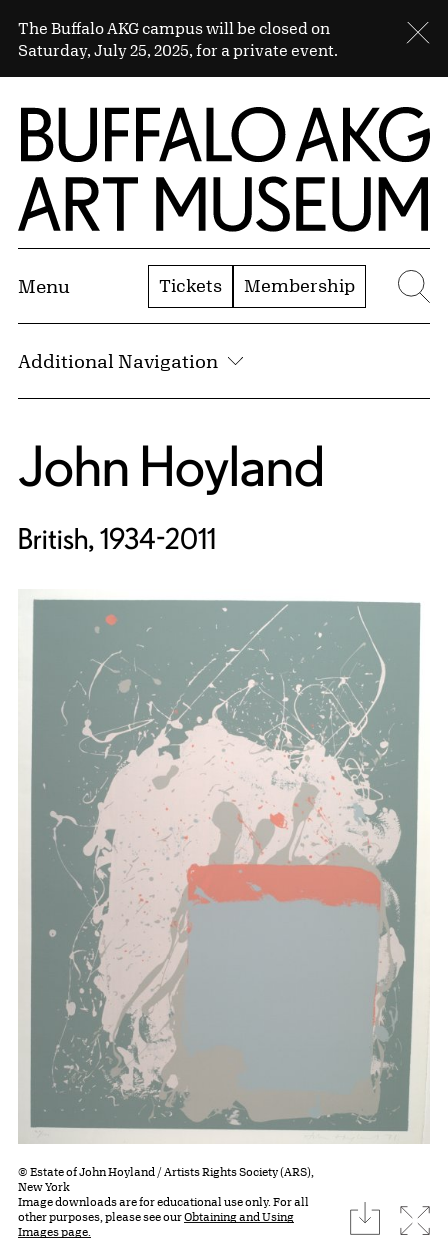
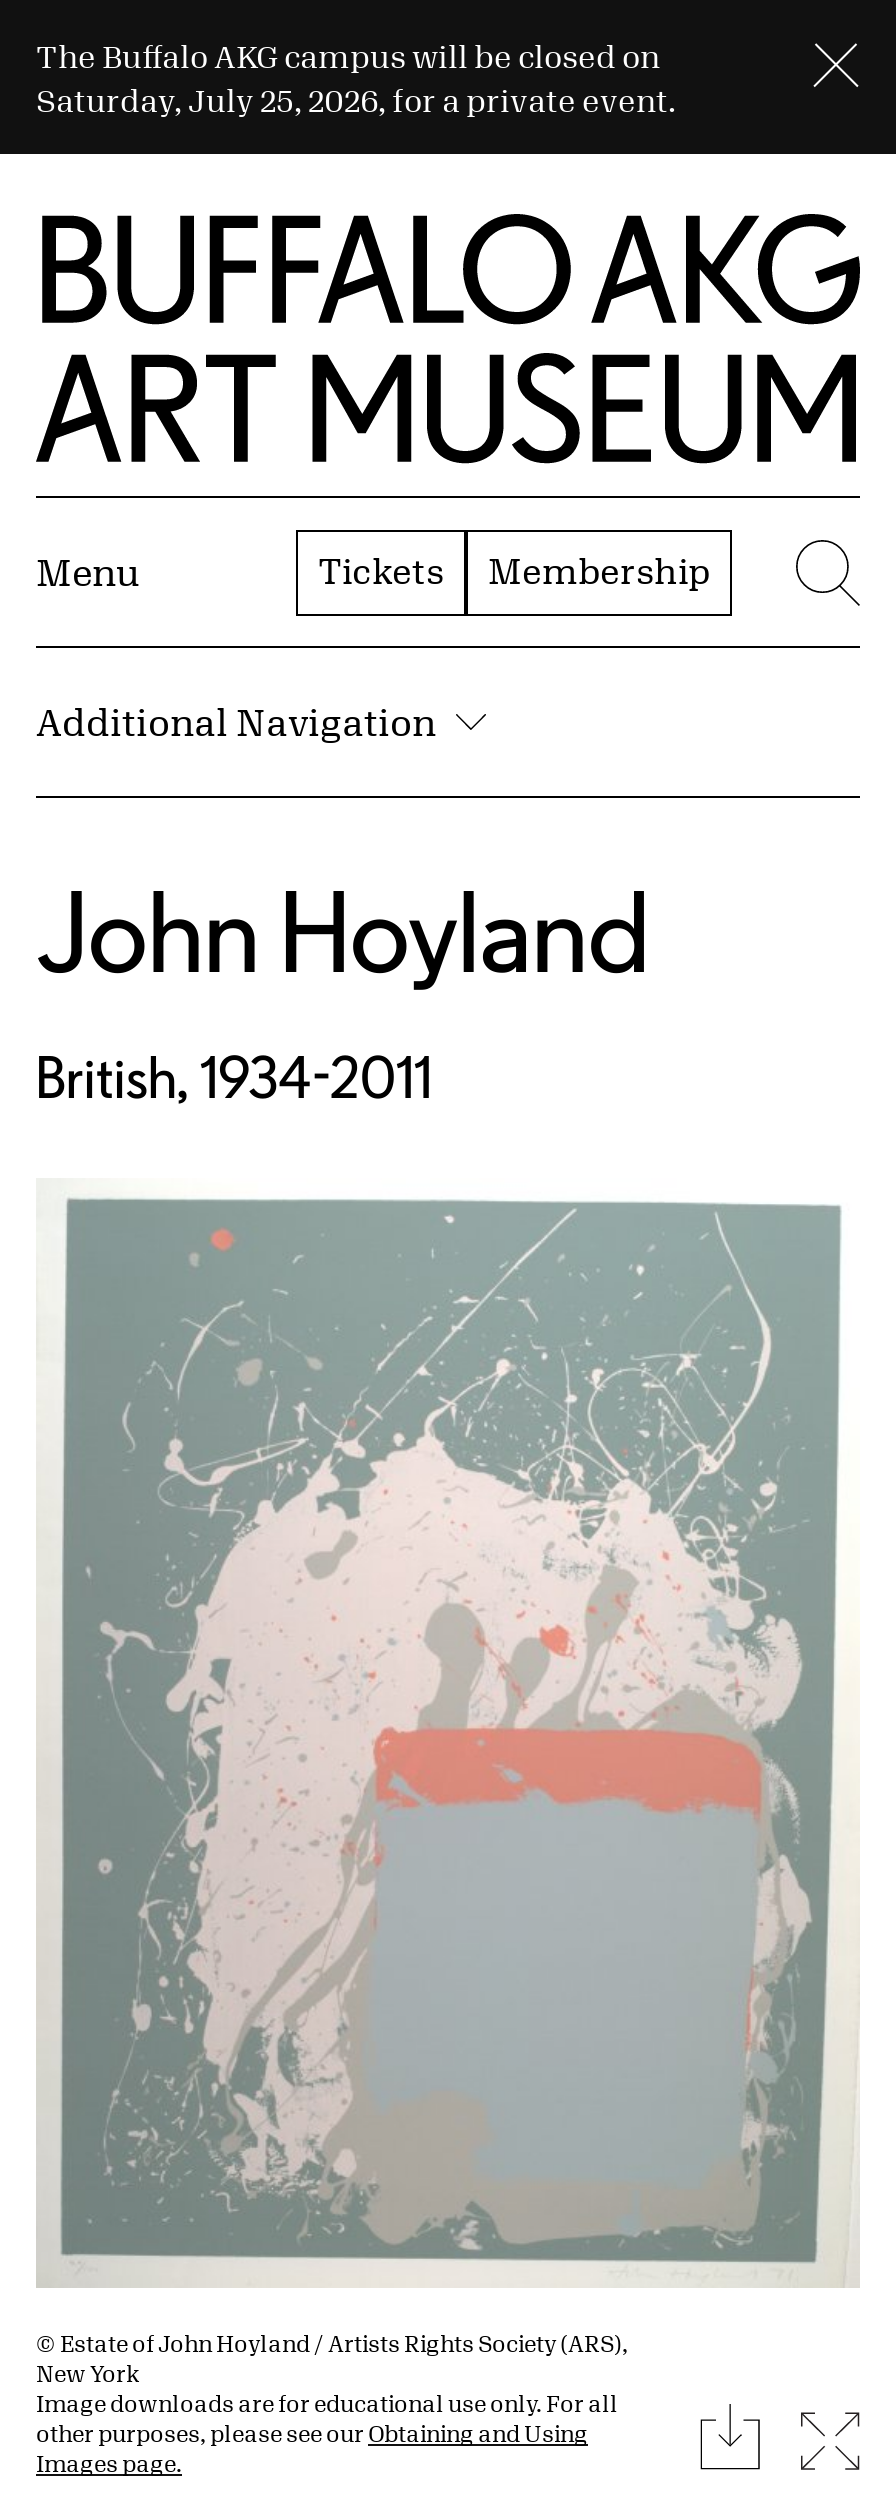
[18,41,338,59] Saturday, July 25, 2025, for a private event. -> [36,82,676,118] Saturday, July 25, 2026, for a private event.

